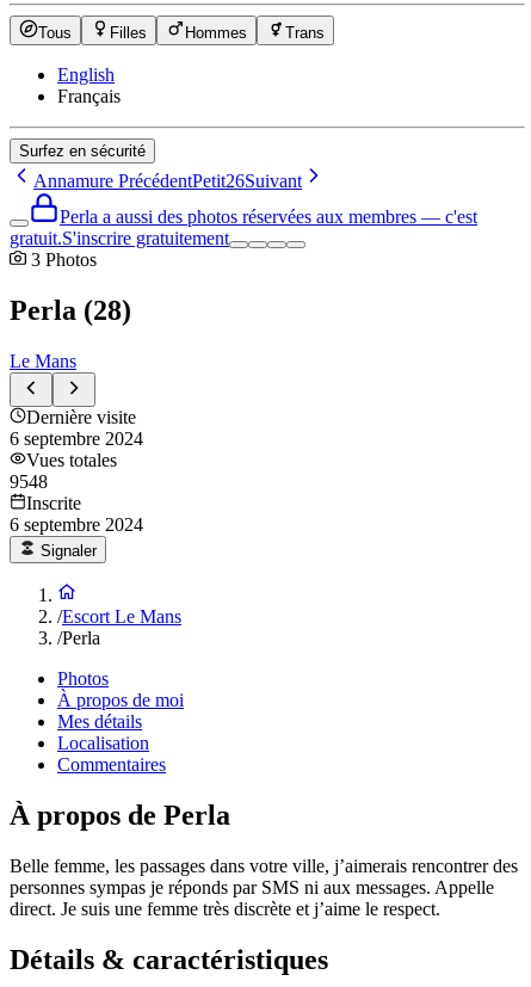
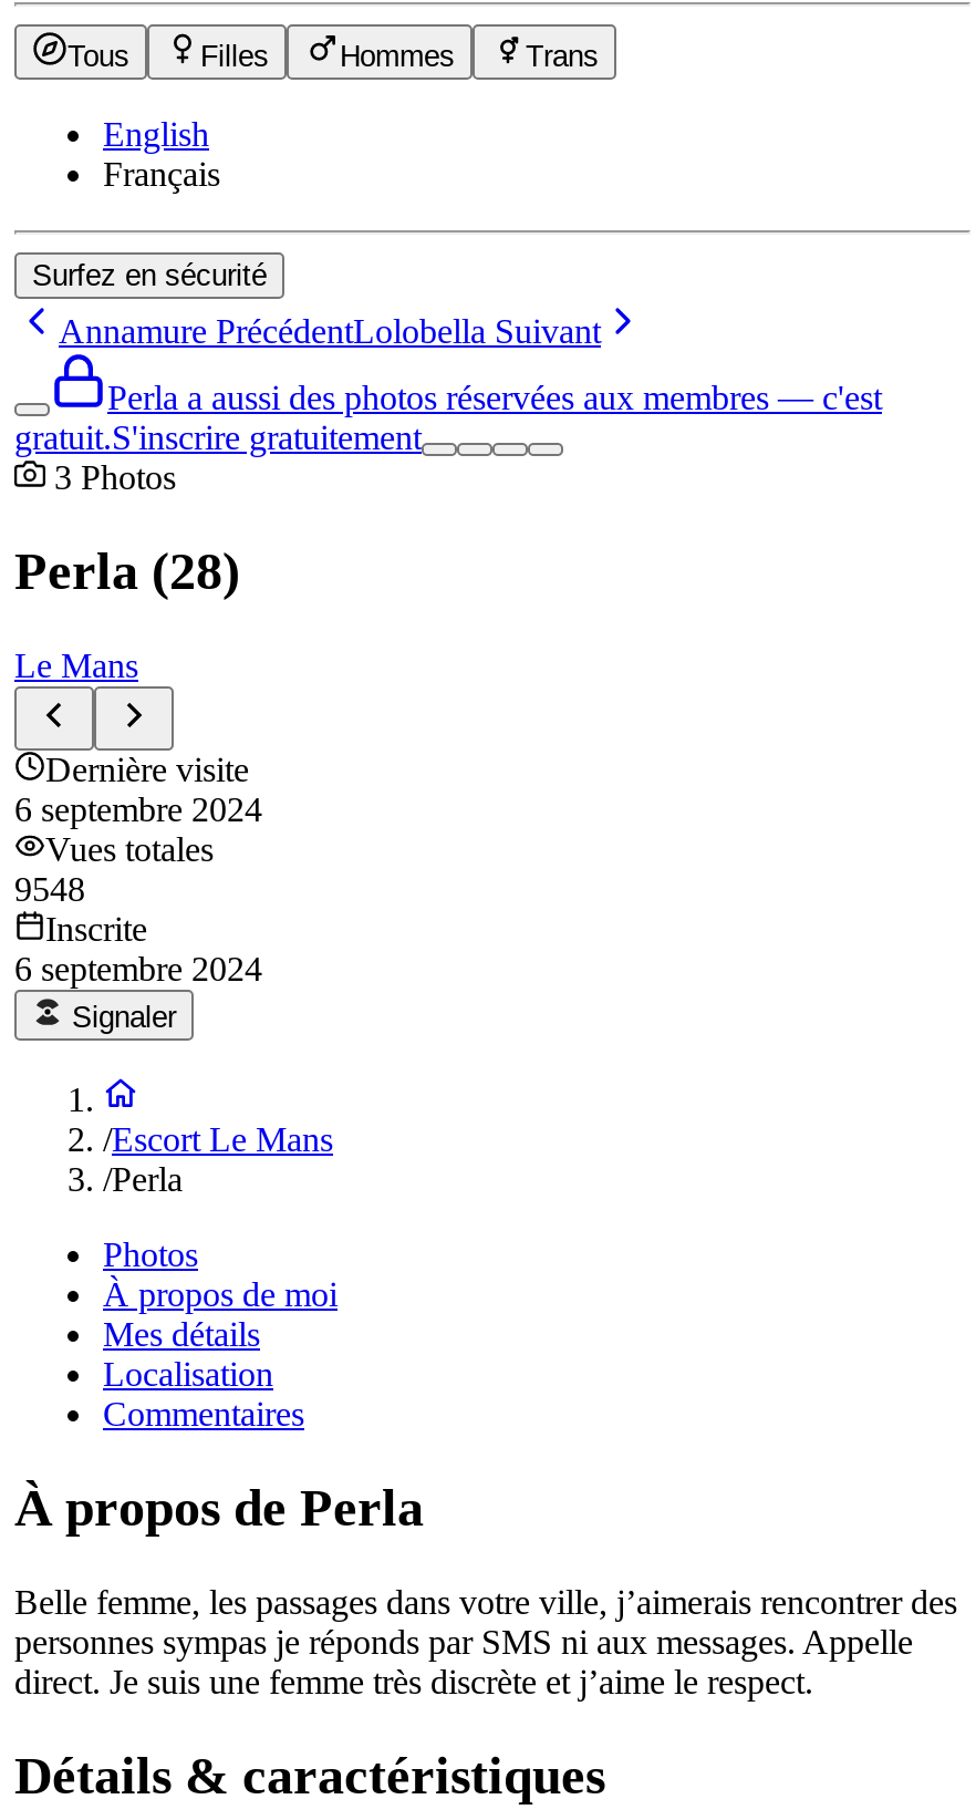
[33,171,302,191] Annamure PrécédentPetit26 Suivant -> [59,312,601,350] Annamure PrécédentLolobella Suivant

